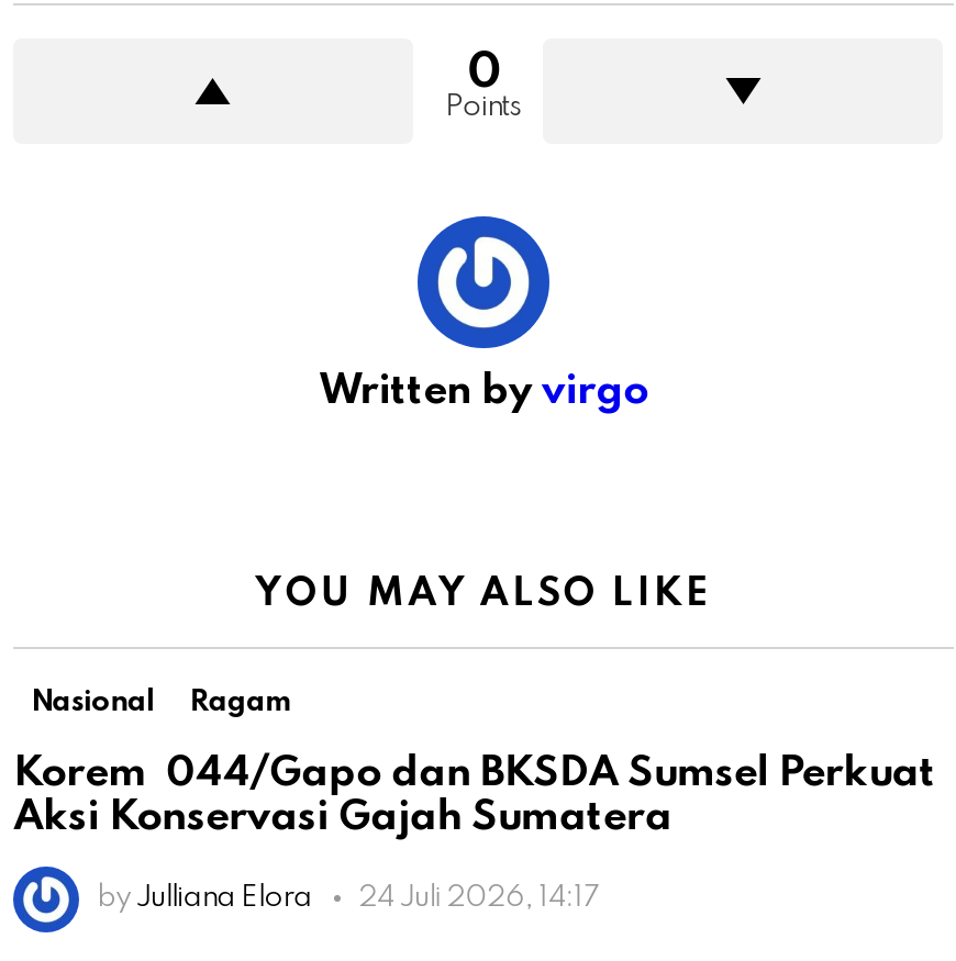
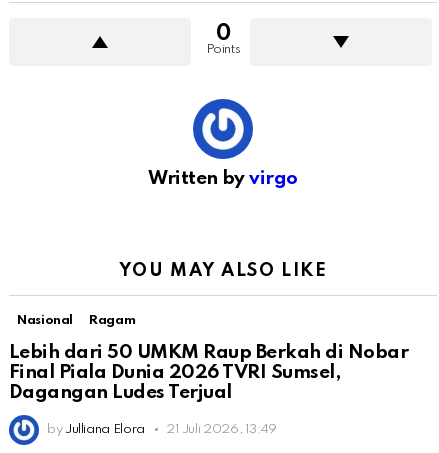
[13,751,935,837] Korem 044/Gapo dan BKSDA Sumsel Perkuat | Aksi Konservasi Gajah Sumatera -> [9,342,408,401] Lebih dari 50 UMKM Raup Berkah di Nobar | Final Piala Dunia 2026 TVRI Sumsel, | Dagangan Ludes Terjual
[97,883,600,912] by Julliana Elora 24 Juli 2026, 14:17 -> [47,422,277,435] by Julliana Elora 21 Juli 2026, 13:49

